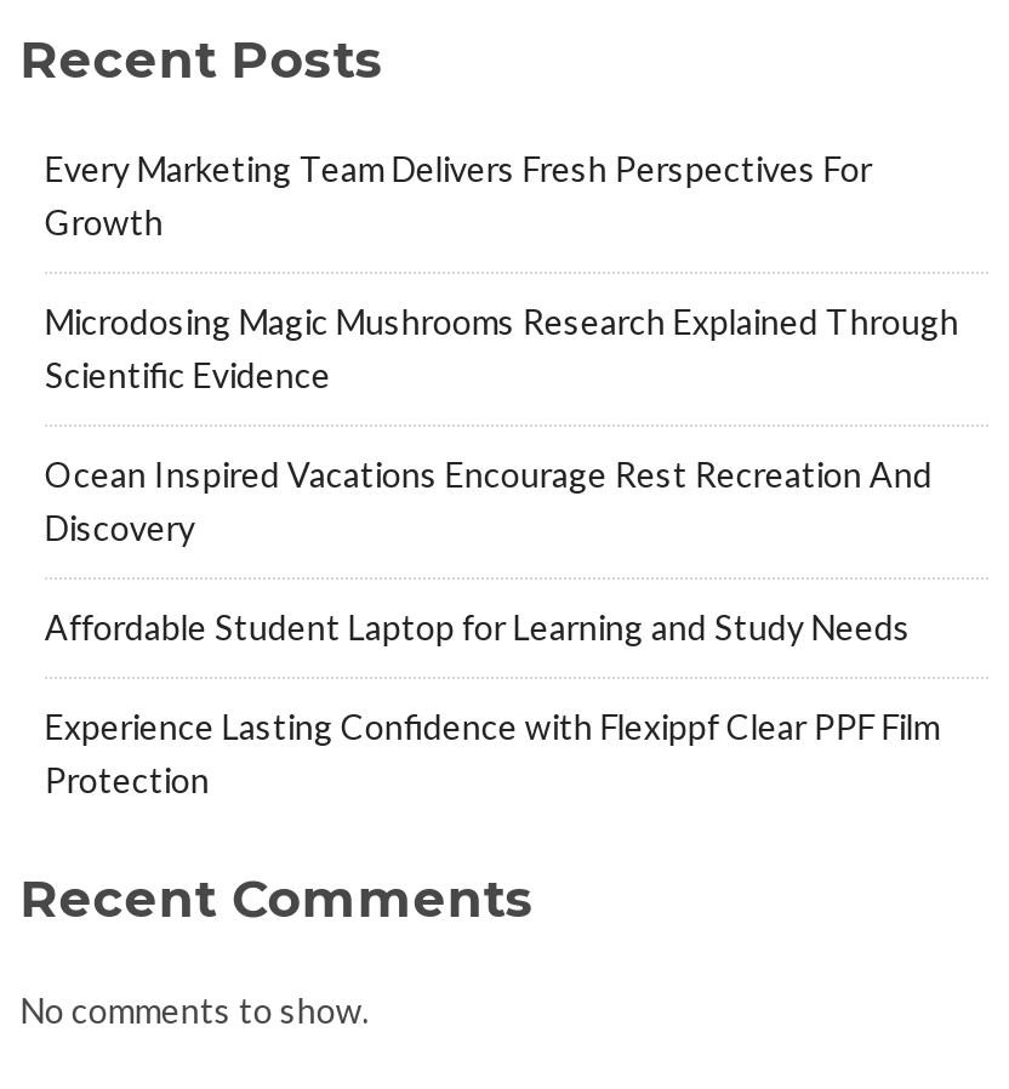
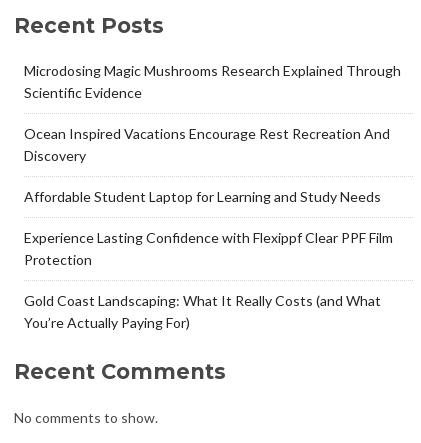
[44,148,871,243] Every Marketing Team Delivers Fresh Perspectives For | Growth -> none
moved [44,301,959,801] -> [24,62,401,268]: Microdosing Magic Mushrooms Research Explained Through | Scientific Evidence | Ocean Inspired Vacations Encourage Rest Recreation And | Discovery | Affordable Student Laptop for Learning and Study Needs | Experience Lasting Confidence with Flexippf Clear PPF Film | Protection
none -> [24,292,381,331] Gold Coast Landscaping: What It Really Costs (and What | You’re Actually Paying For)

